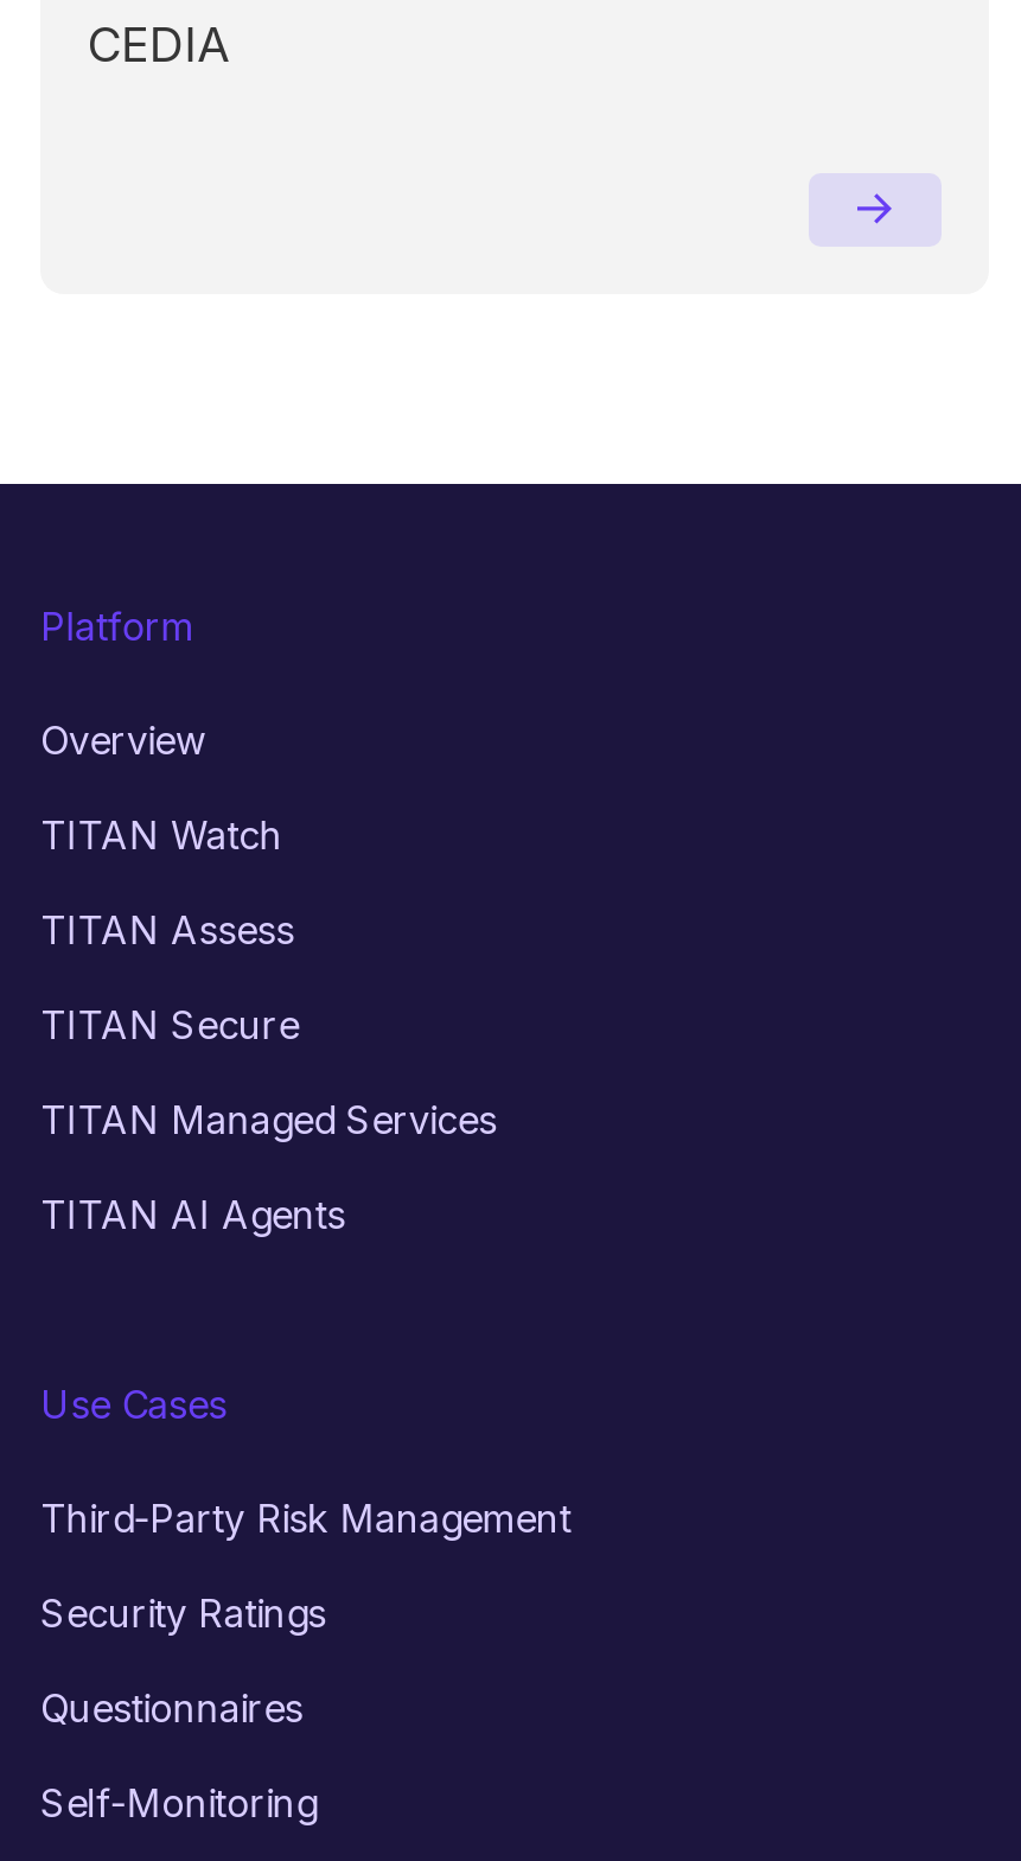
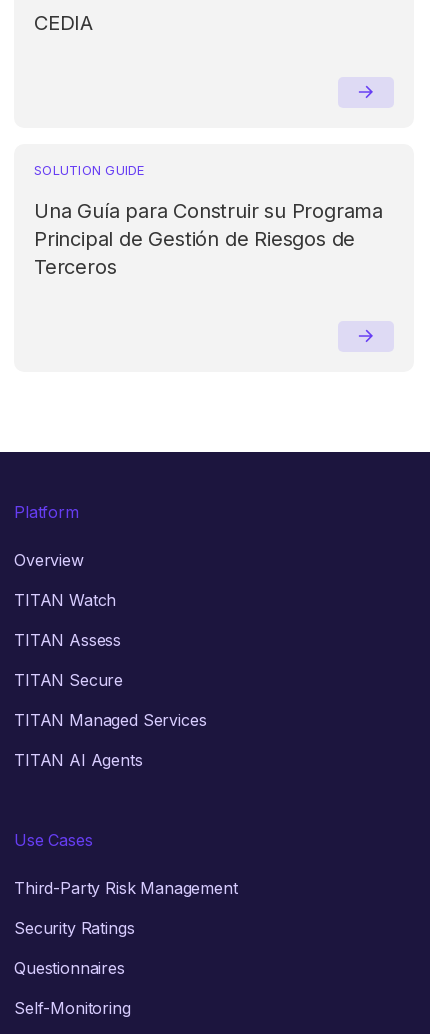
none -> [34,162,383,279] SOLUTION GUIDE | Una Guía para Construir su Programa | Principal de Gestión de Riesgos de | Terceros

